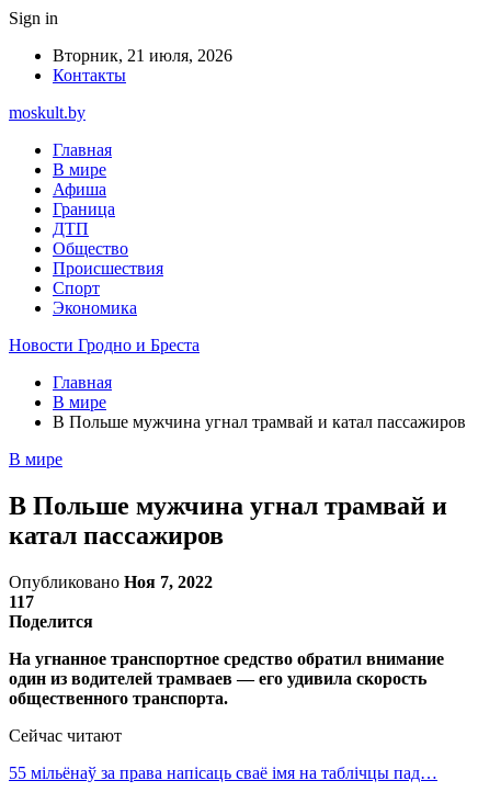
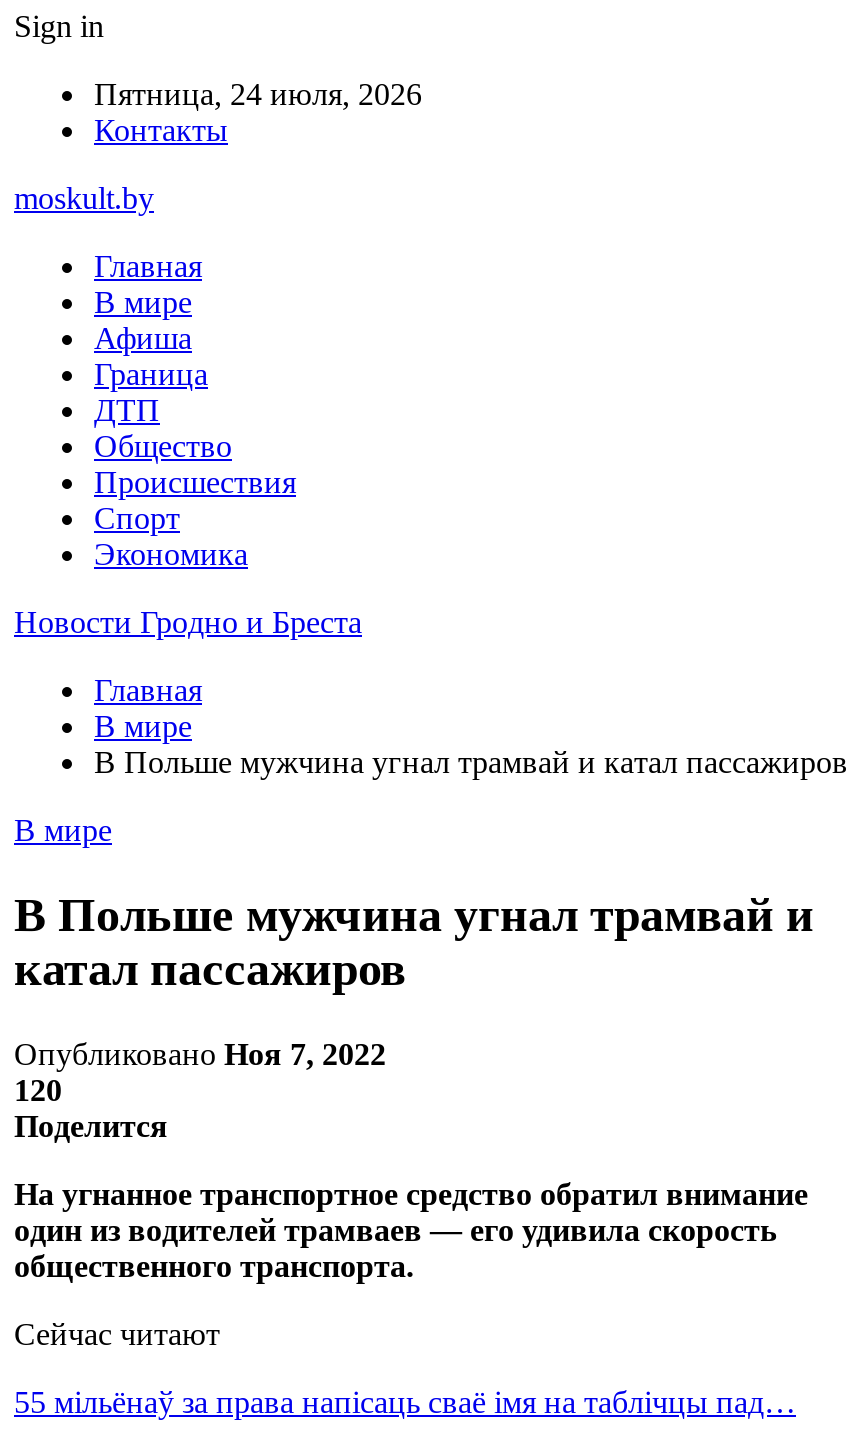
[53,46,232,65] Вторник, 21 июля, 2026 -> [94,77,422,111] Пятница, 24 июля, 2026
[9,592,34,611] 117 -> [14,1073,62,1107] 120

